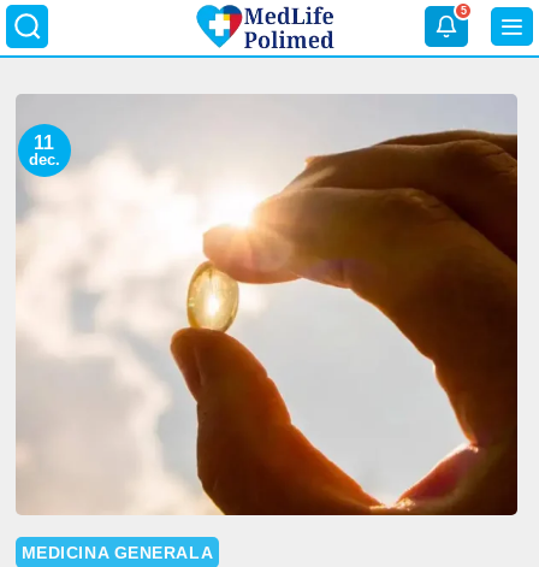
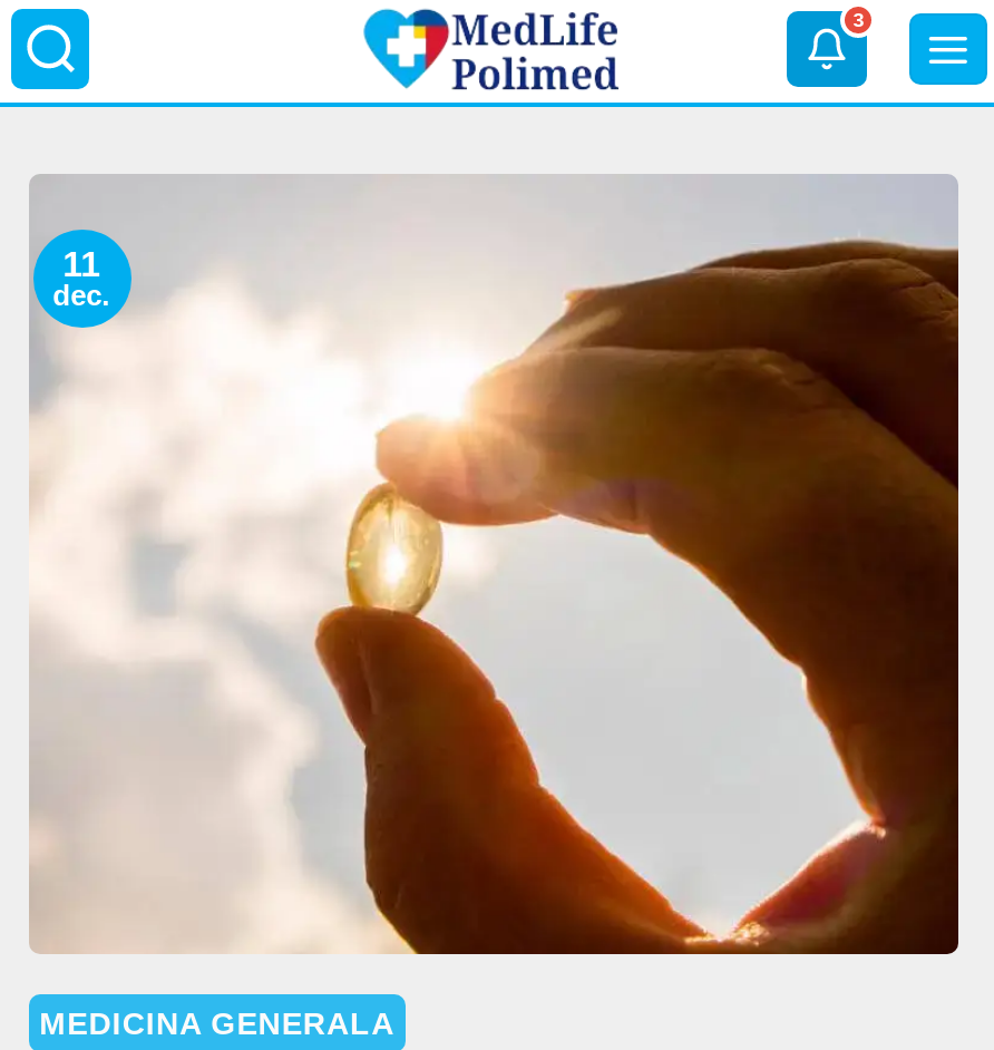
[460,4,466,16] 5 -> [853,8,864,30] 3

